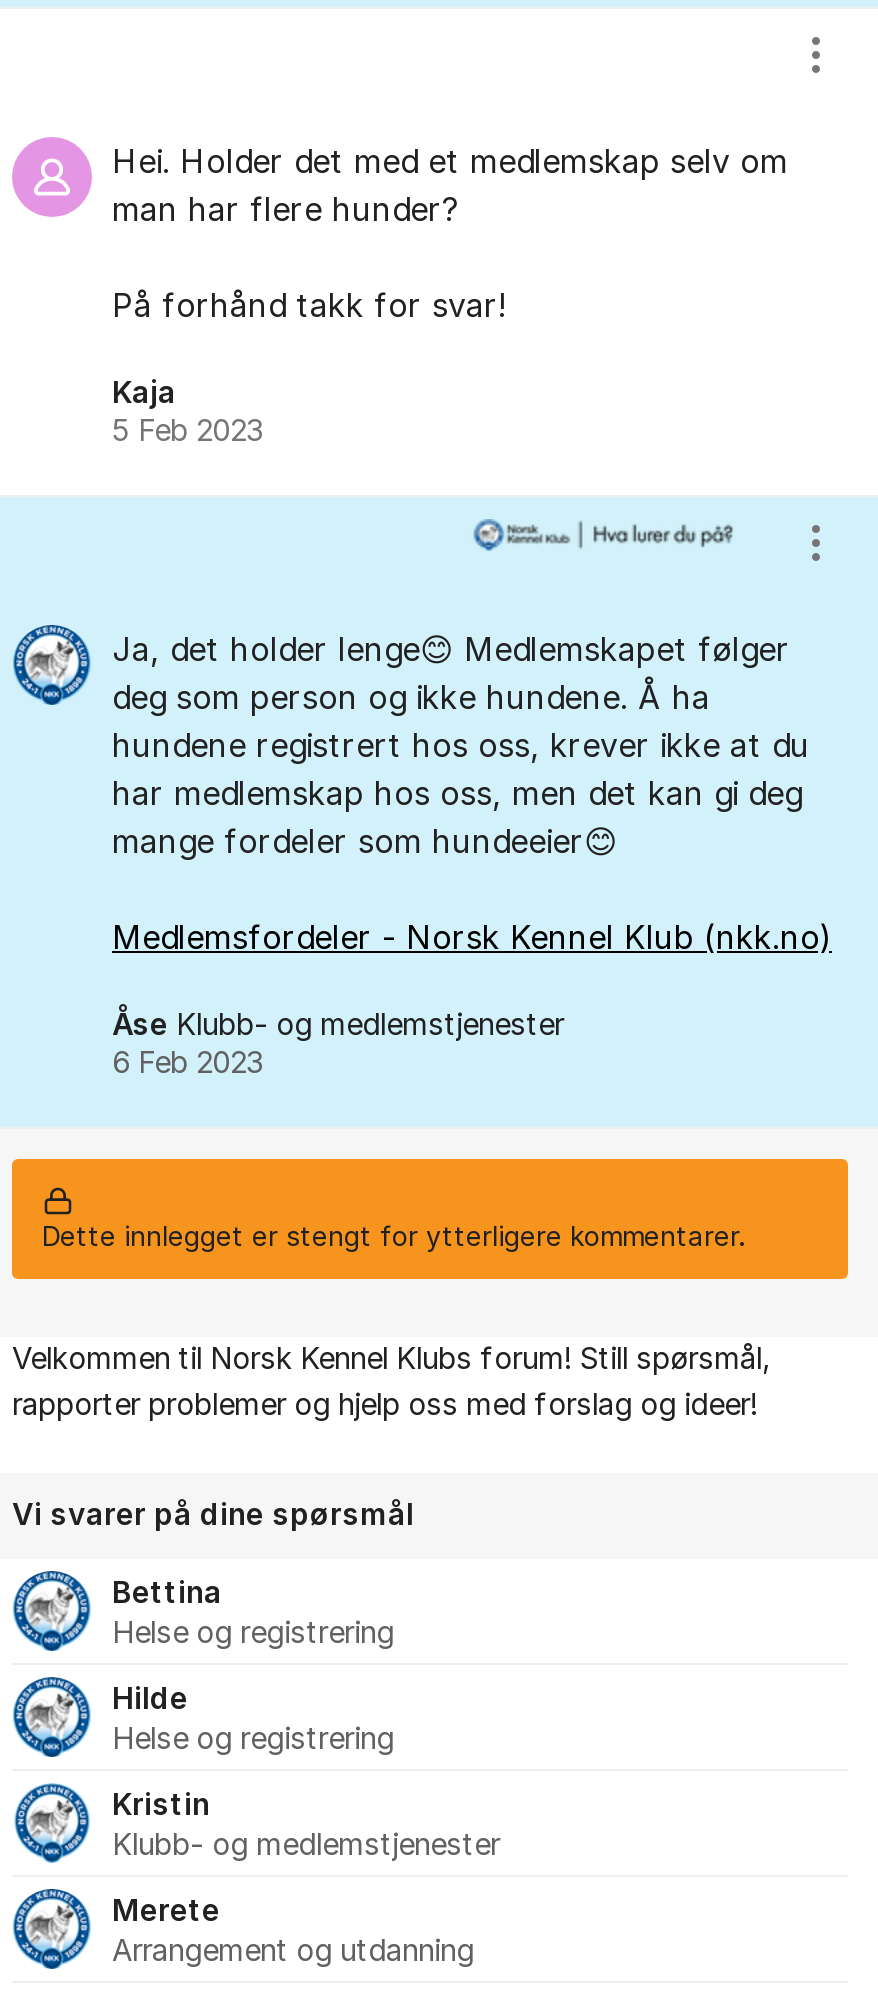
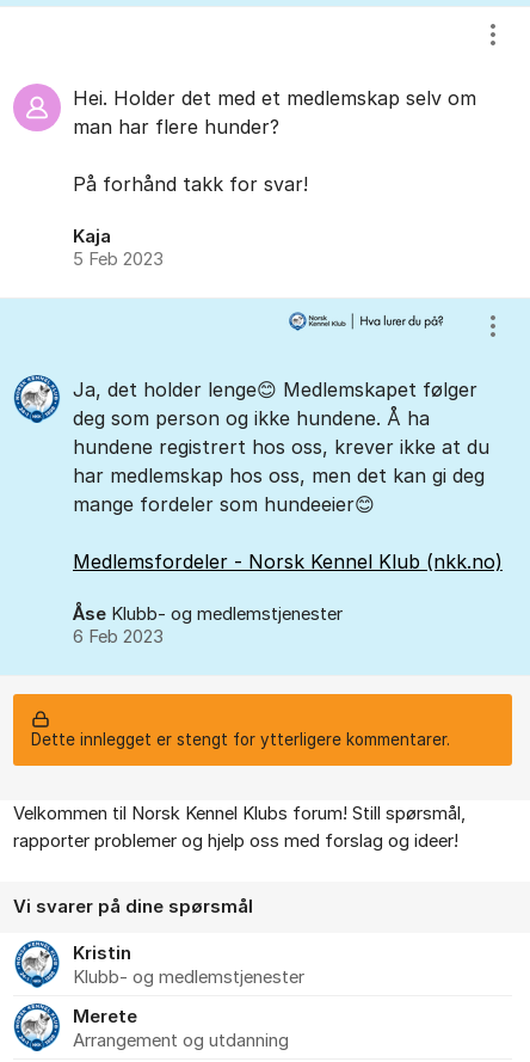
[112,1575,394,1757] Bettina | Helse og registrering | Hilde | Helse og registrering -> none

